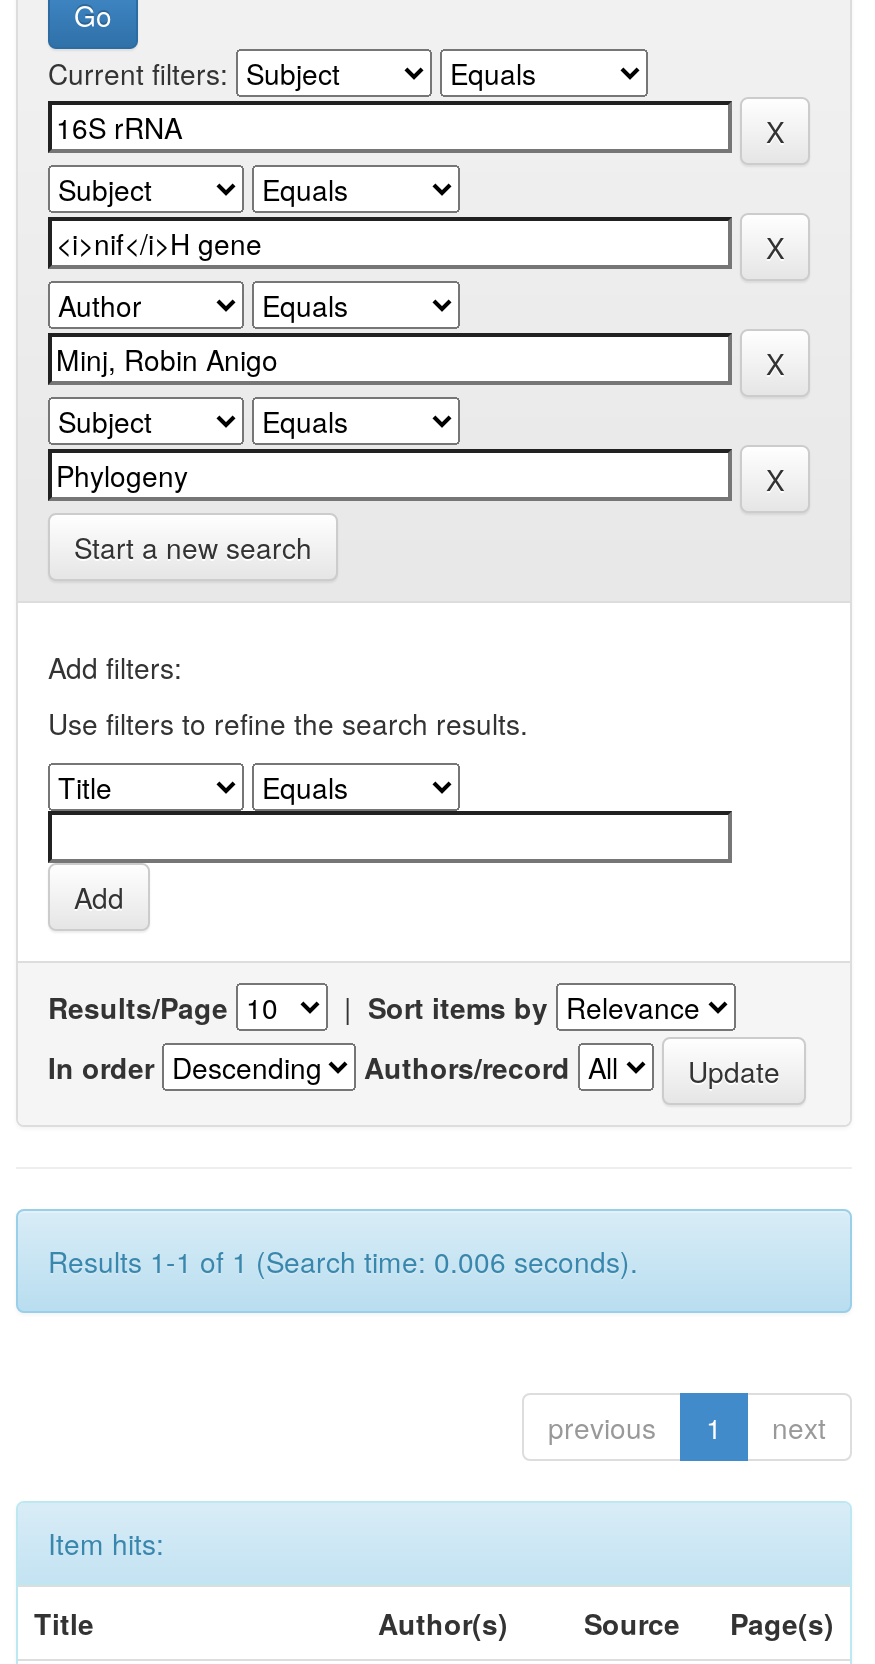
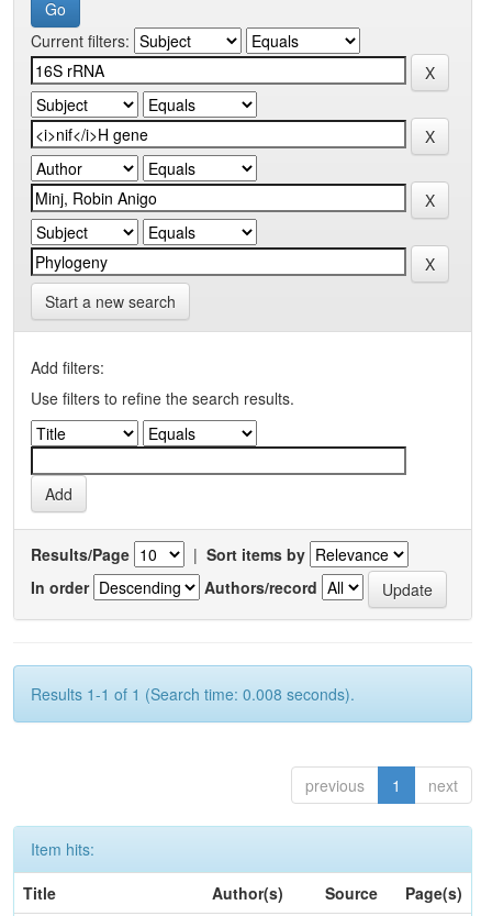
[48,1241,638,1281] Results 1-1 of 1 (Search time: 0.006 seconds). -> [31,683,355,705] Results 1-1 of 1 (Search time: 0.008 seconds).

